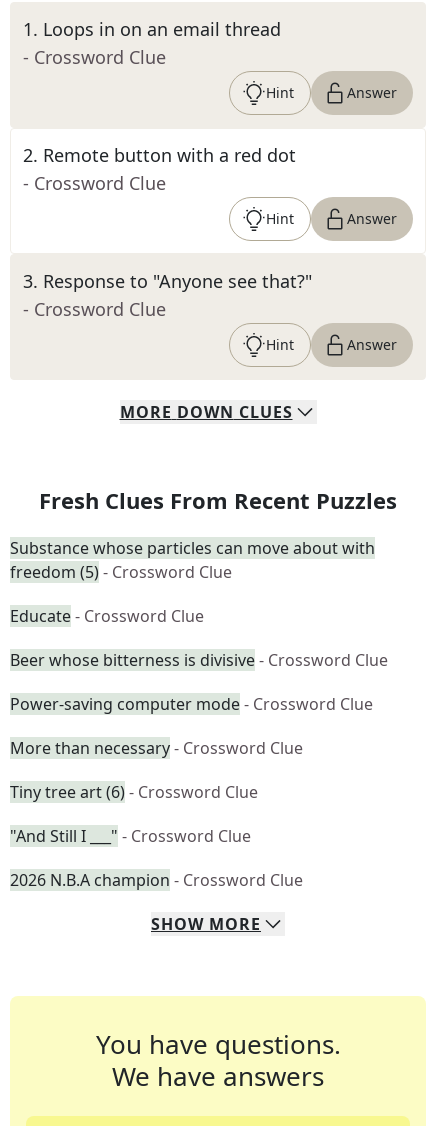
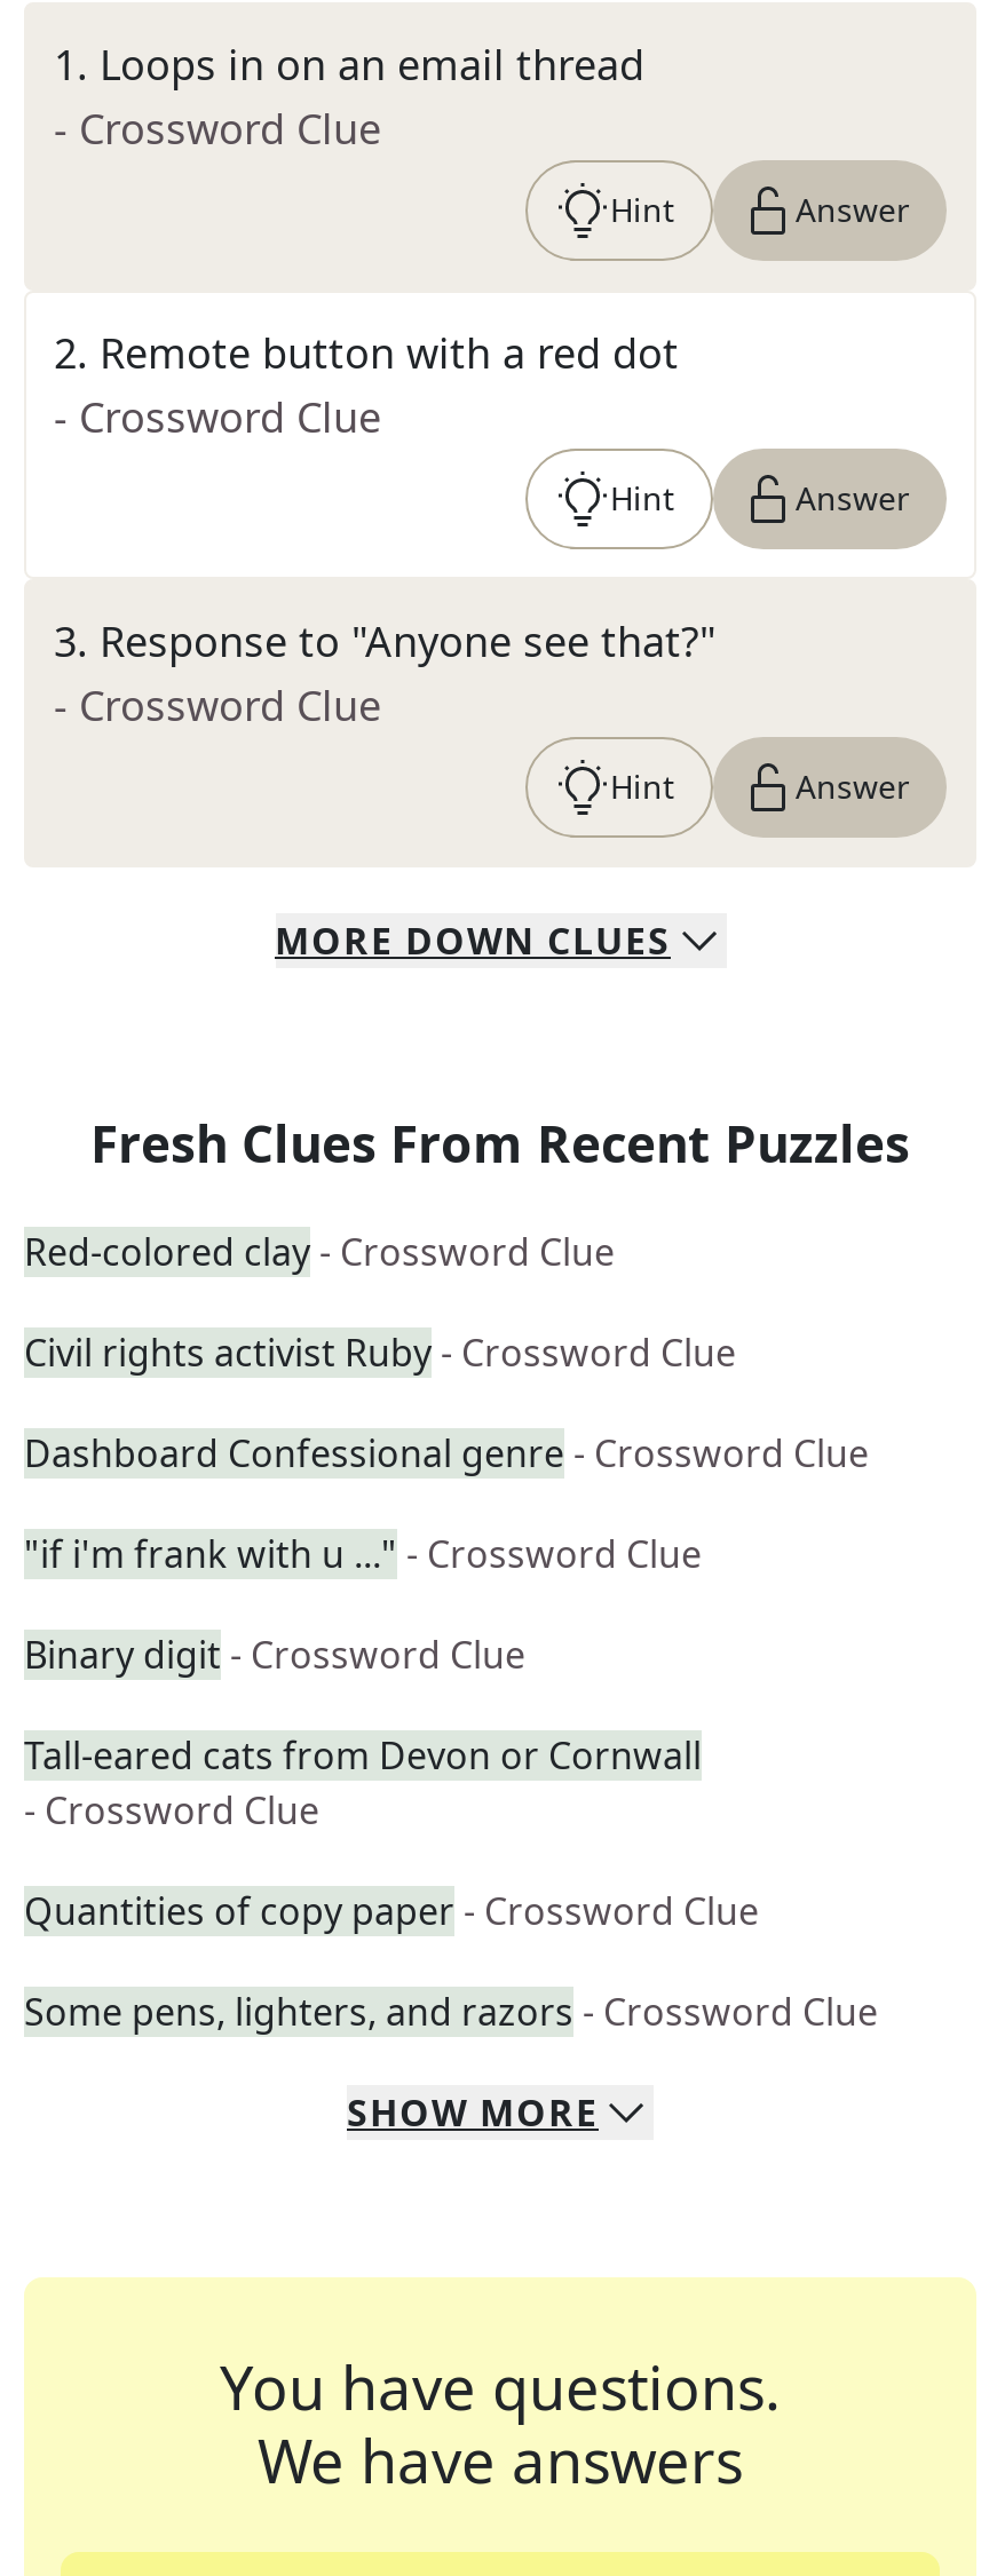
[10,537,375,583] Substance whose particles can move about with | freedom (5) - Crossword Clue -> [24,1227,615,1277] Red-colored clay - Crossword Clue
[10,605,204,627] Educate - Crossword Clue -> [24,1327,736,1378] Civil rights activist Ruby - Crossword Clue
[10,649,388,671] Beer whose bitterness is divisive - Crossword Clue -> [24,1428,869,1479] Dashboard Confessional genre - Crossword Clue
[10,693,373,715] Power-saving computer mode - Crossword Clue -> [24,1529,702,1579] "if i'm frank with u ..." - Crossword Clue
[10,737,303,759] More than necessary - Crossword Clue -> [24,1630,525,1680] Binary digit - Crossword Clue
[10,781,258,803] Tiny tree art (6) - Crossword Clue -> [24,1730,702,1836] Tall-eared cats from Devon or Cornwall | - Crossword Clue
[10,825,251,847] "And Still I ___" - Crossword Clue -> [24,1886,759,1936] Quantities of copy paper - Crossword Clue
[10,869,303,891] 2026 N.B.A champion - Crossword Clue -> [24,1987,878,2037] Some pens, lighters, and razors - Crossword Clue

